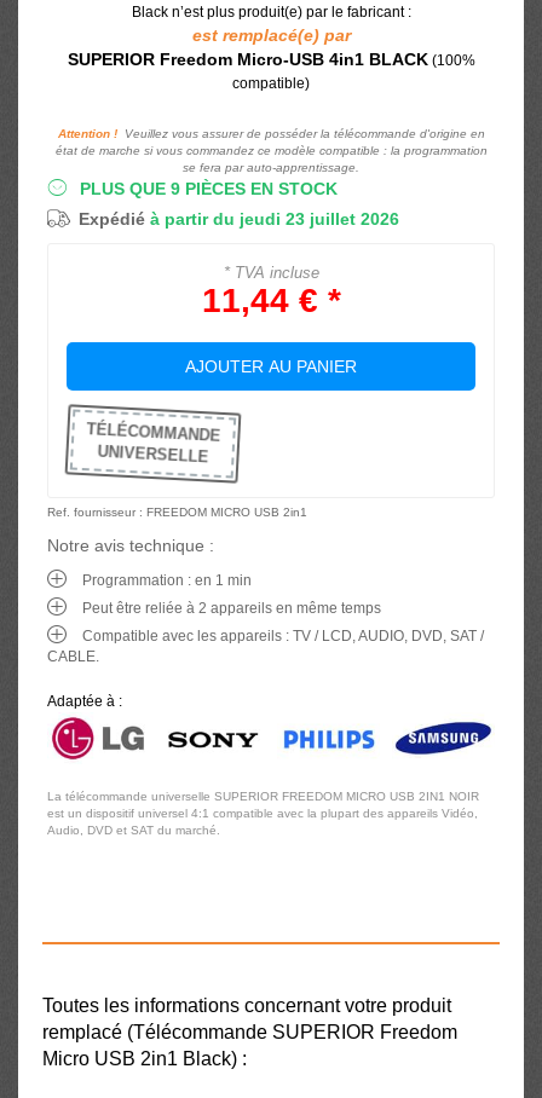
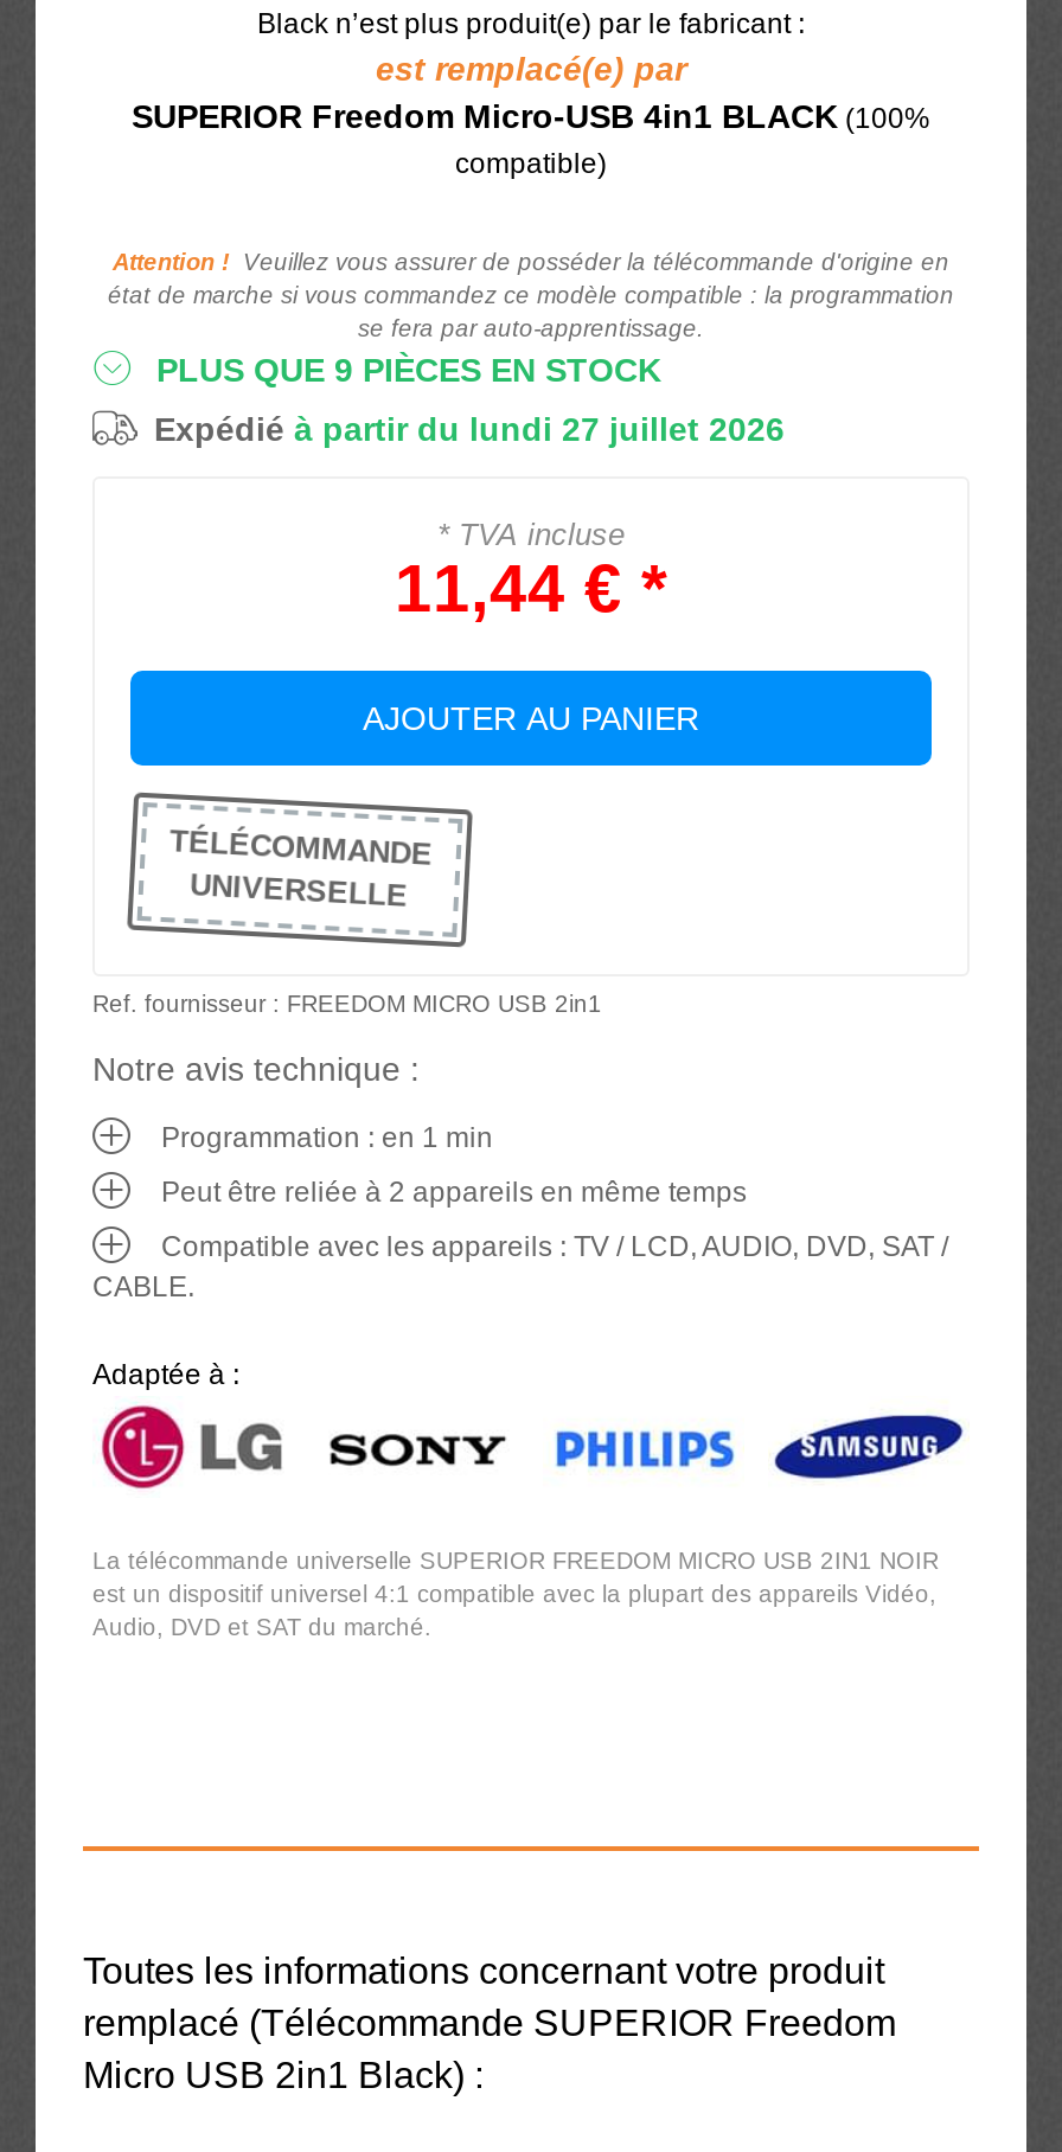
[79,209,399,229] Expédié à partir du jeudi 23 juillet 2026 -> [154,410,785,448] Expédié à partir du lundi 27 juillet 2026

